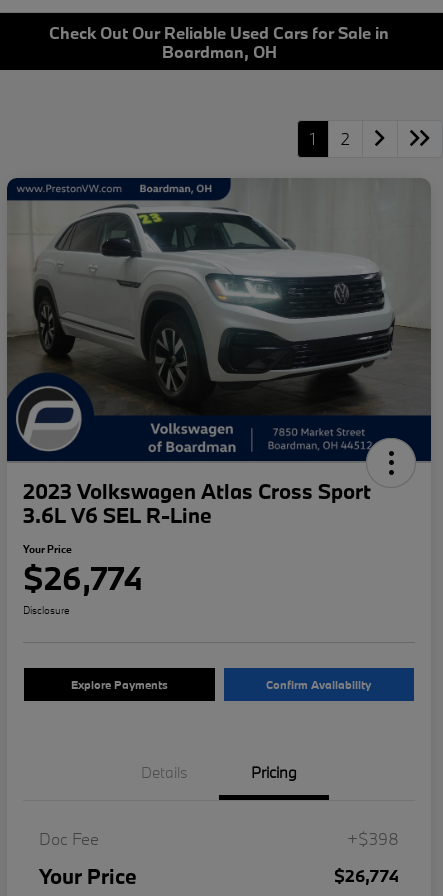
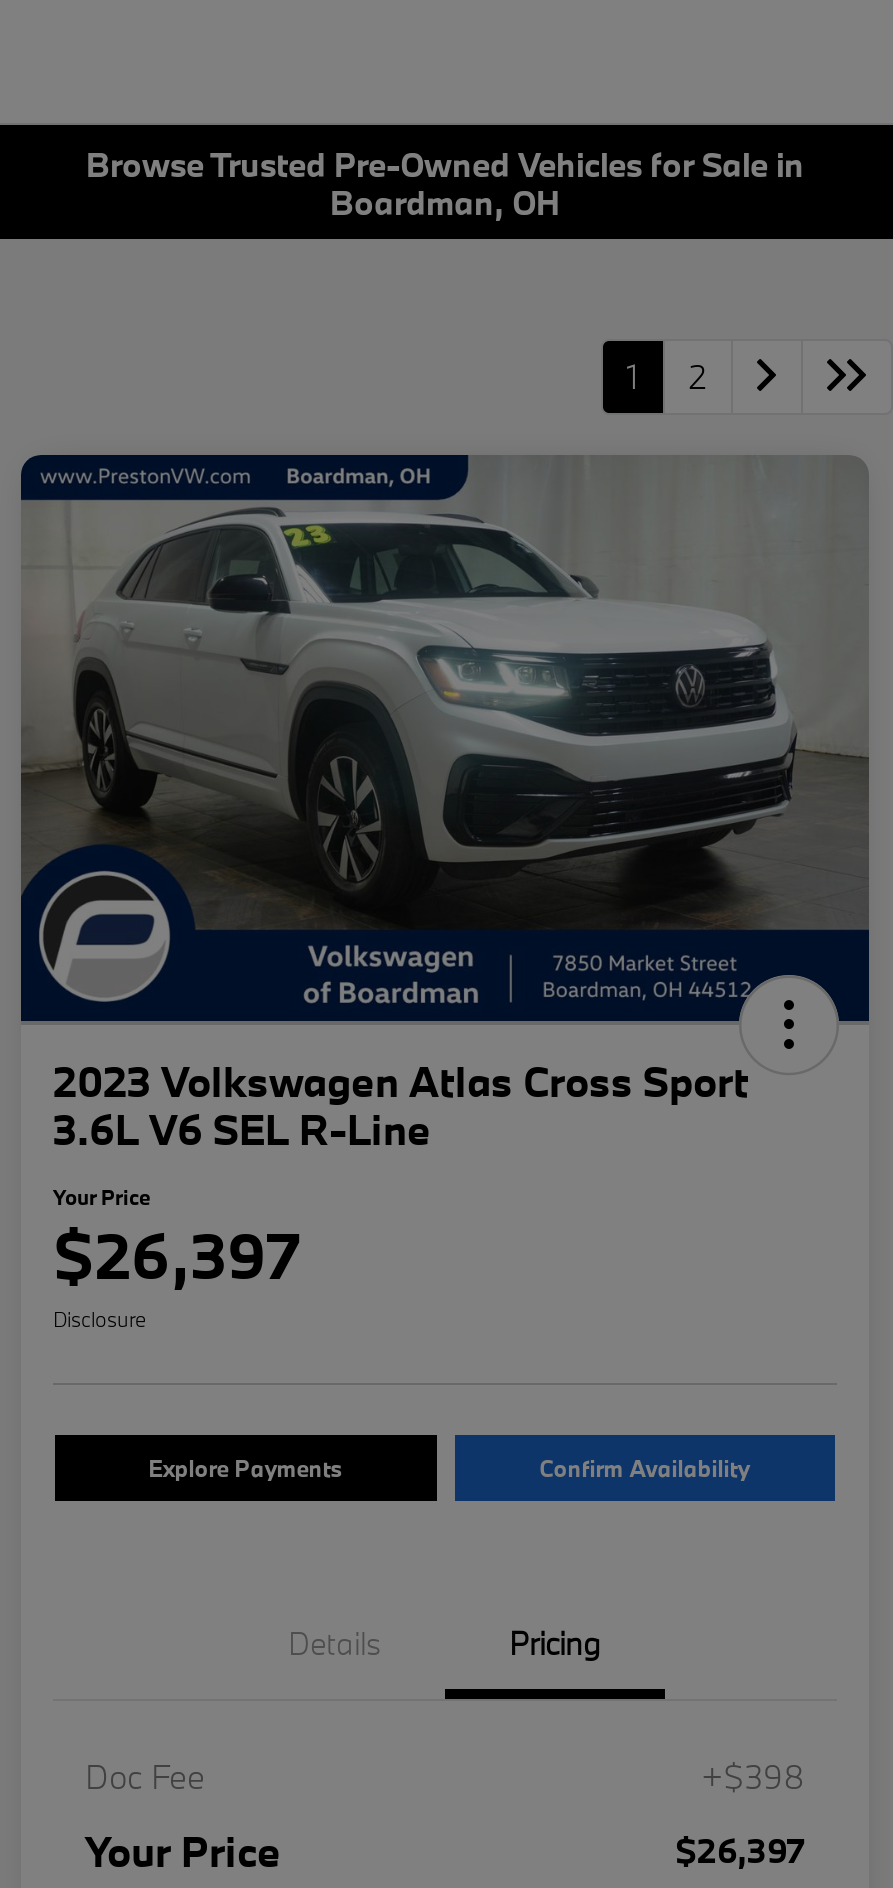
[49,22,389,43] Check Out Our Reliable Used Cars for Sale in -> [86,142,804,184] Browse Trusted Pre-Owned Vehicles for Sale in
[23,558,143,598] $26,774 -> [53,1215,299,1295] $26,397
[334,865,399,886] $26,774 -> [675,1829,805,1871] $26,397

